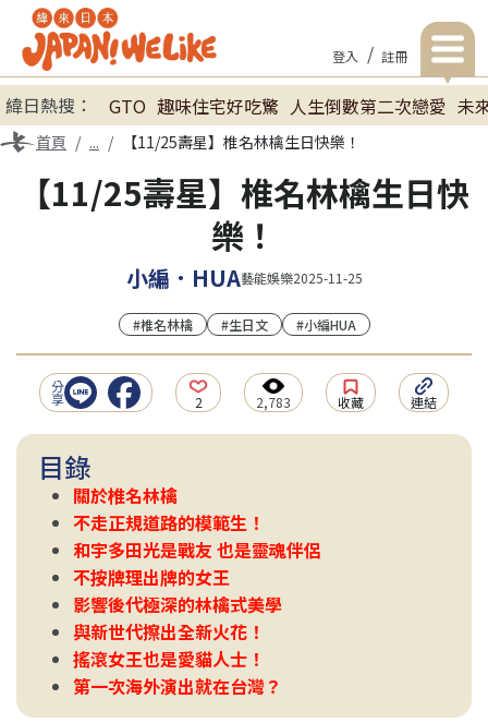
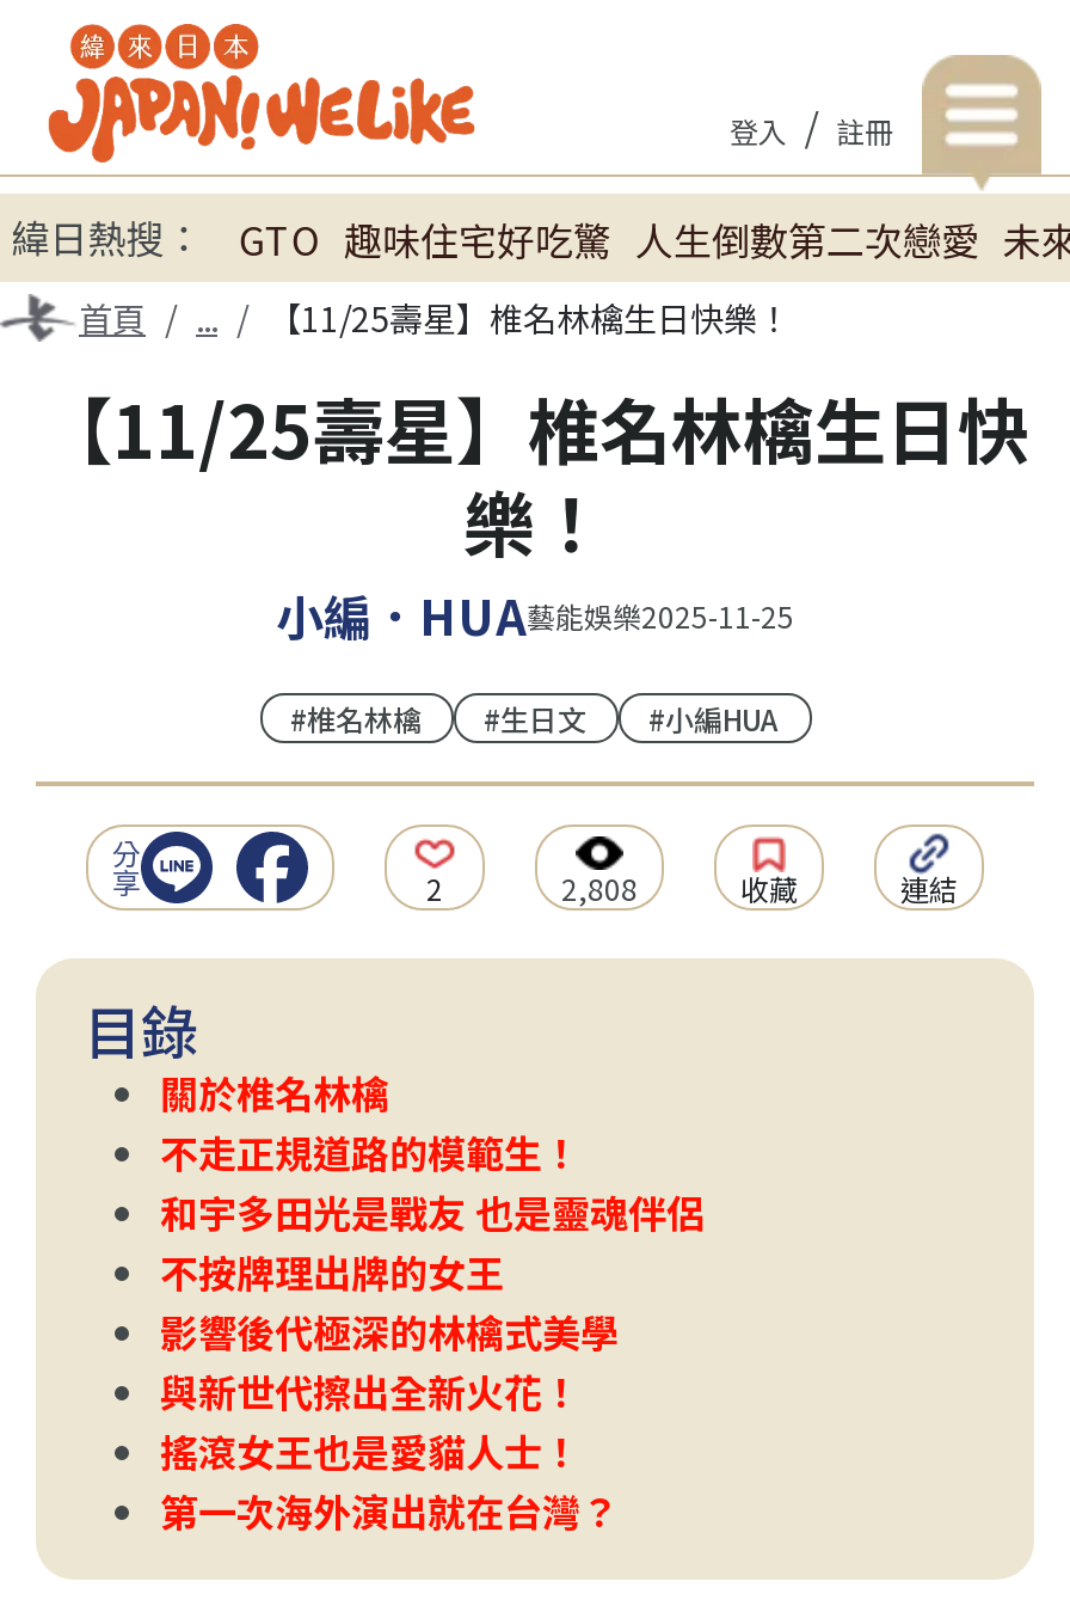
[256,392,291,411] 2,783 -> [561,867,638,907] 2,808

